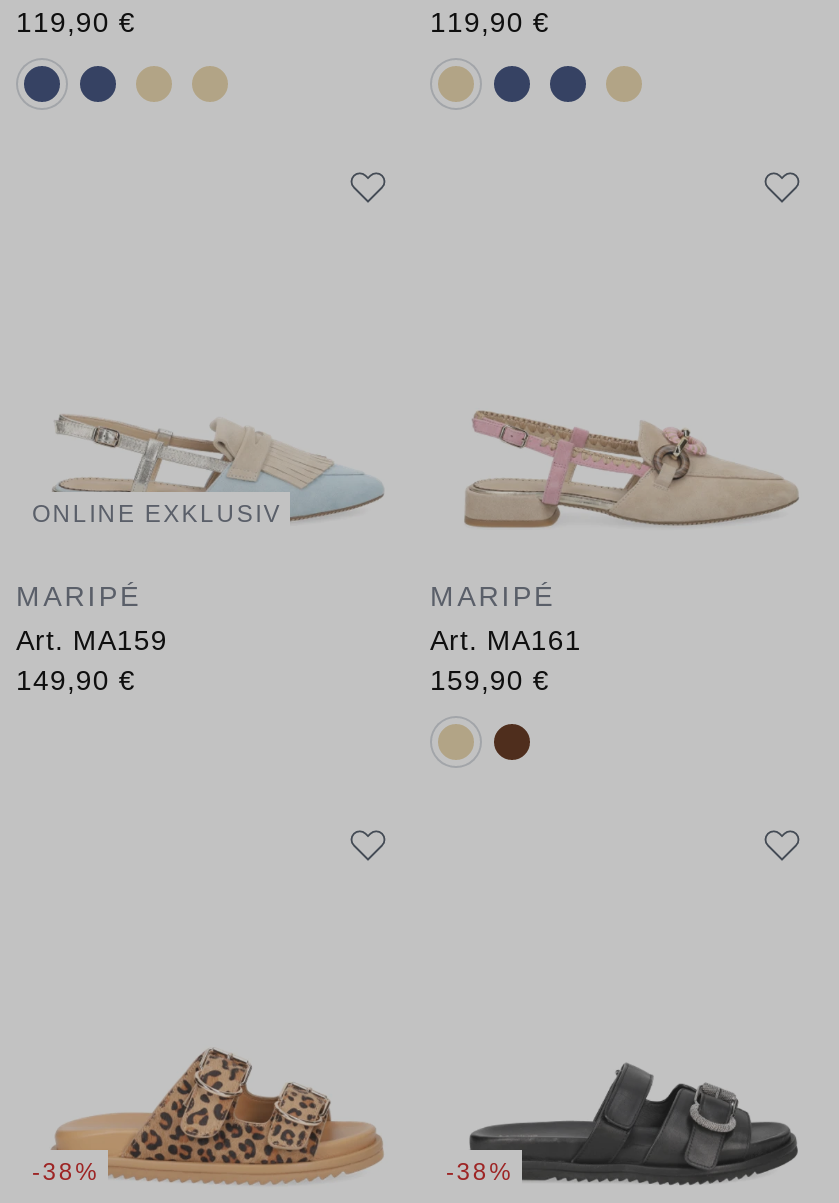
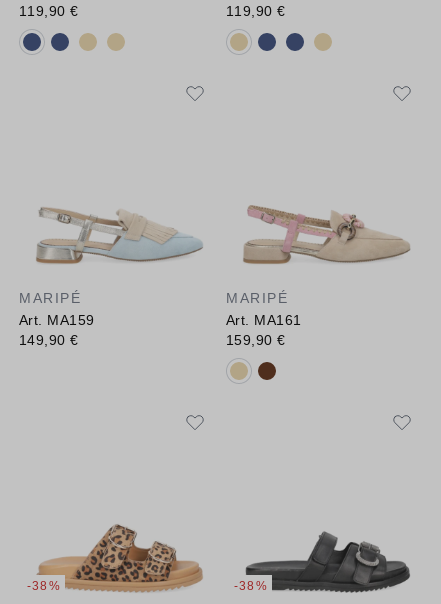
[32,499,282,527] ONLINE EXKLUSIV -> none

